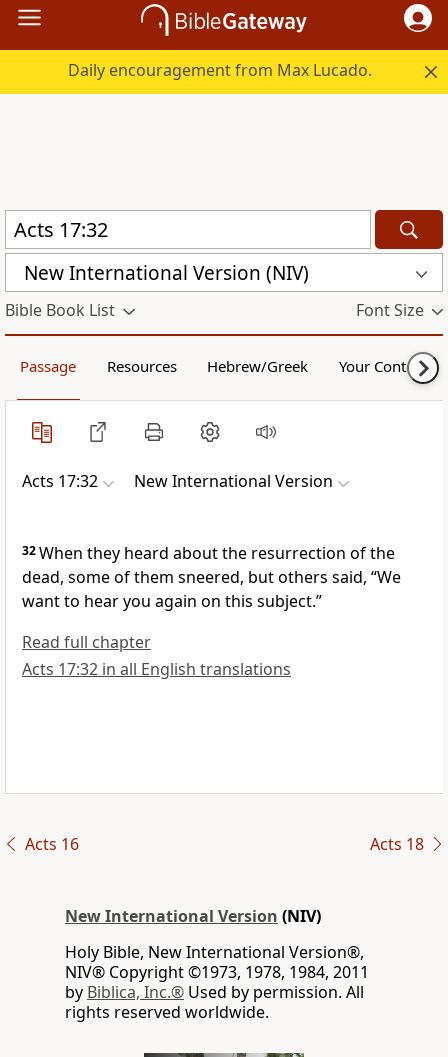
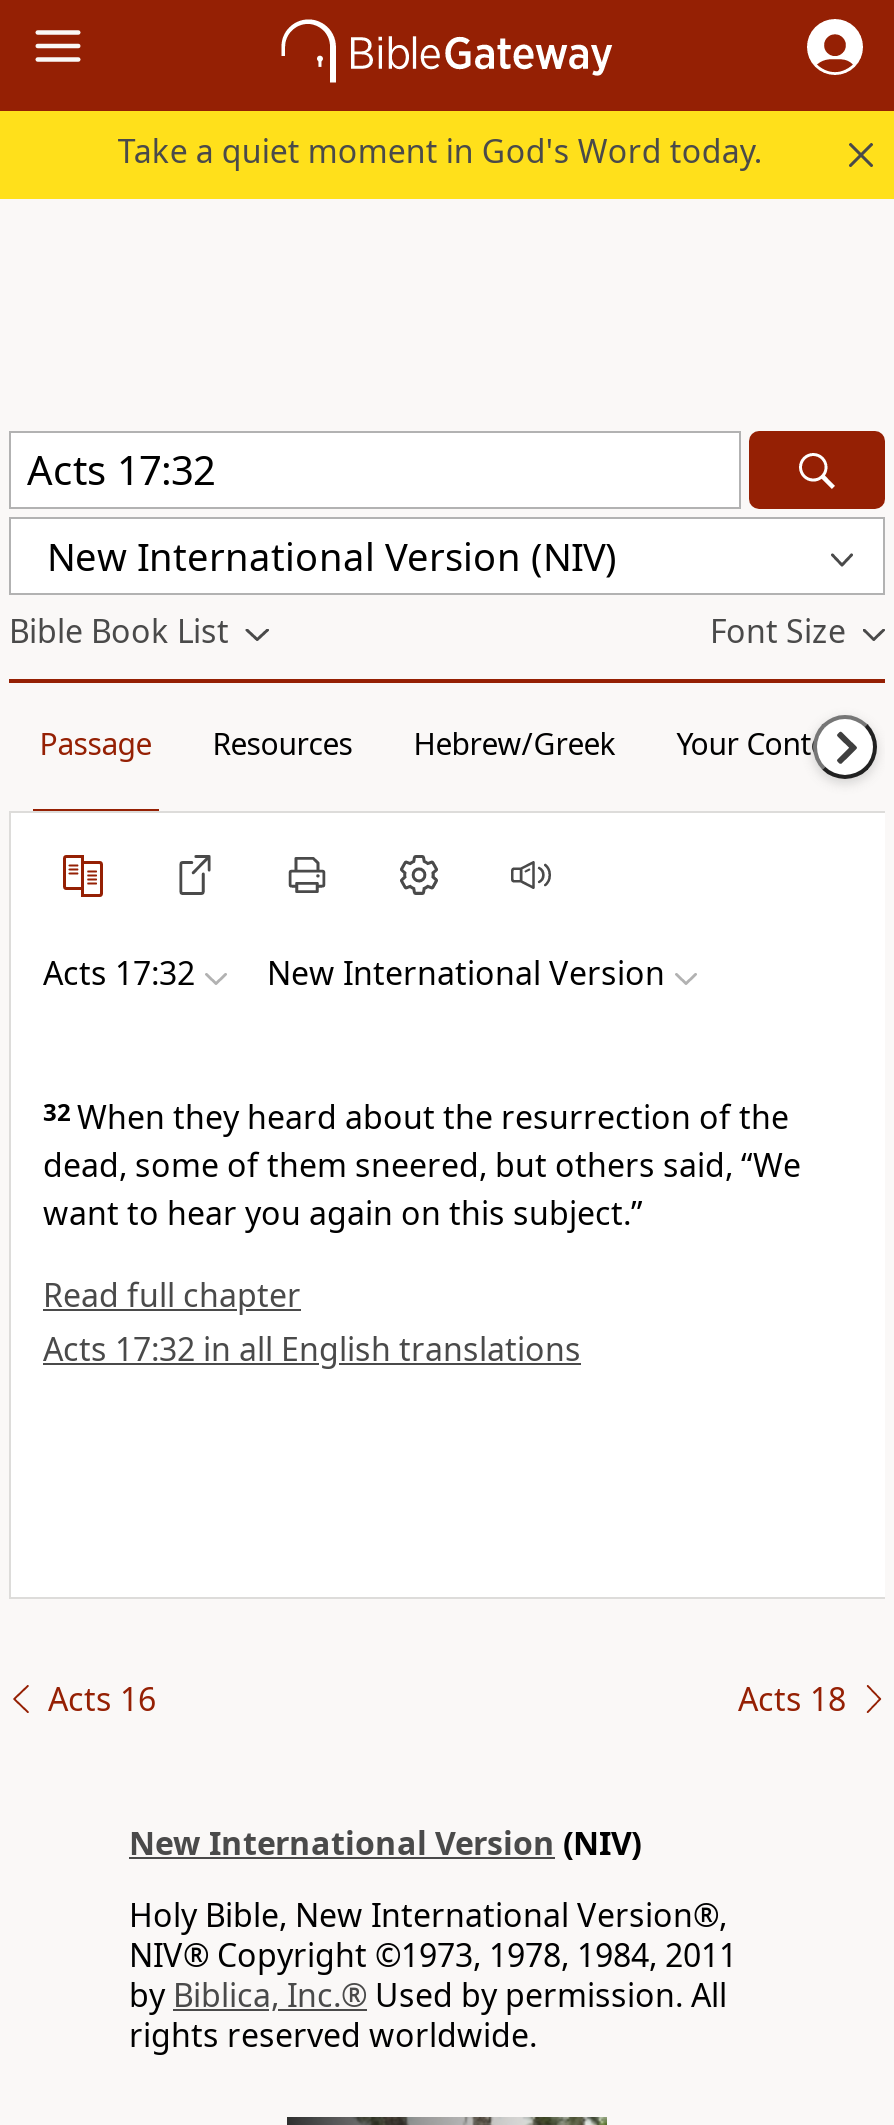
[68,59,372,81] Daily encouragement from Max Lucado. -> [118,129,762,173] Take a quiet moment in God's Word today.

